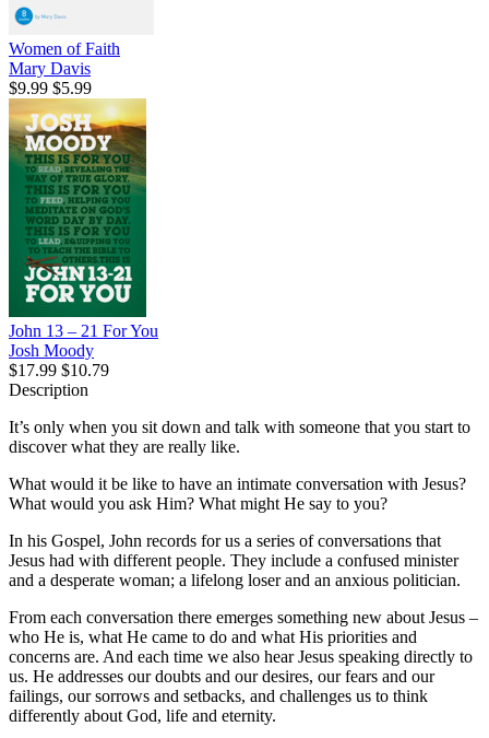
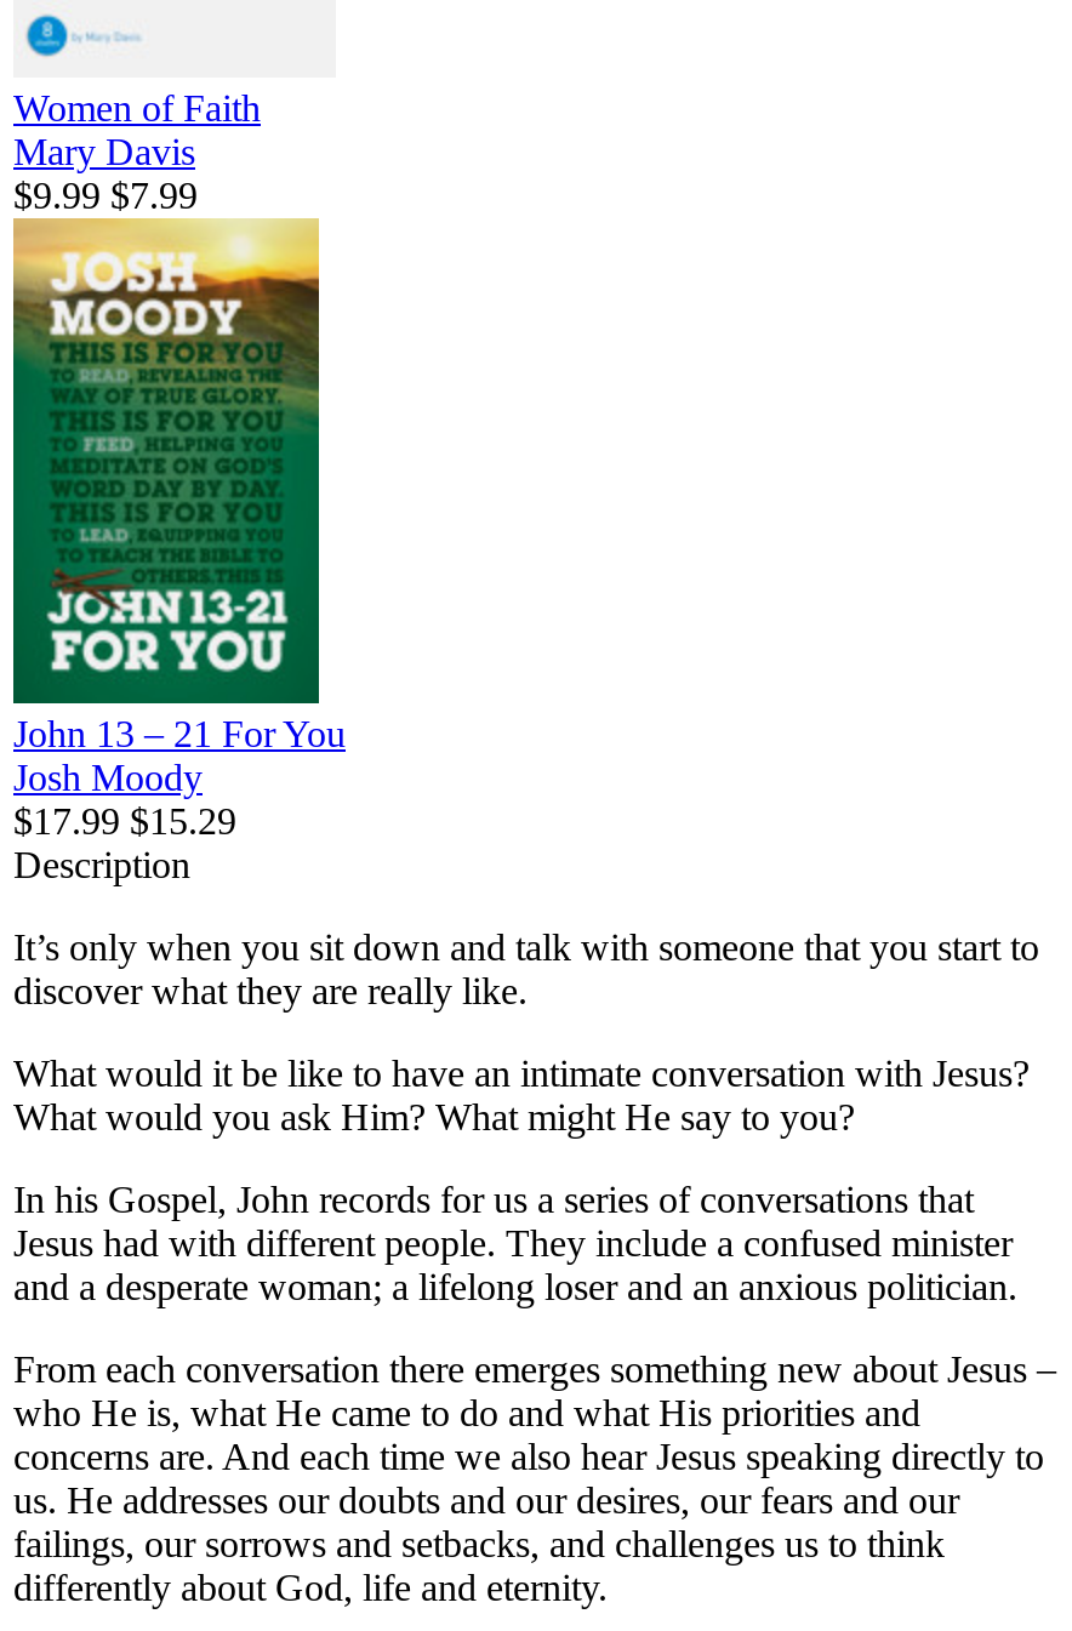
[9,79,92,97] $9.99 $5.99 -> [13,175,198,216] $9.99 $7.99
[9,361,109,379] $17.99 $10.79 -> [13,800,236,842] $17.99 $15.29

